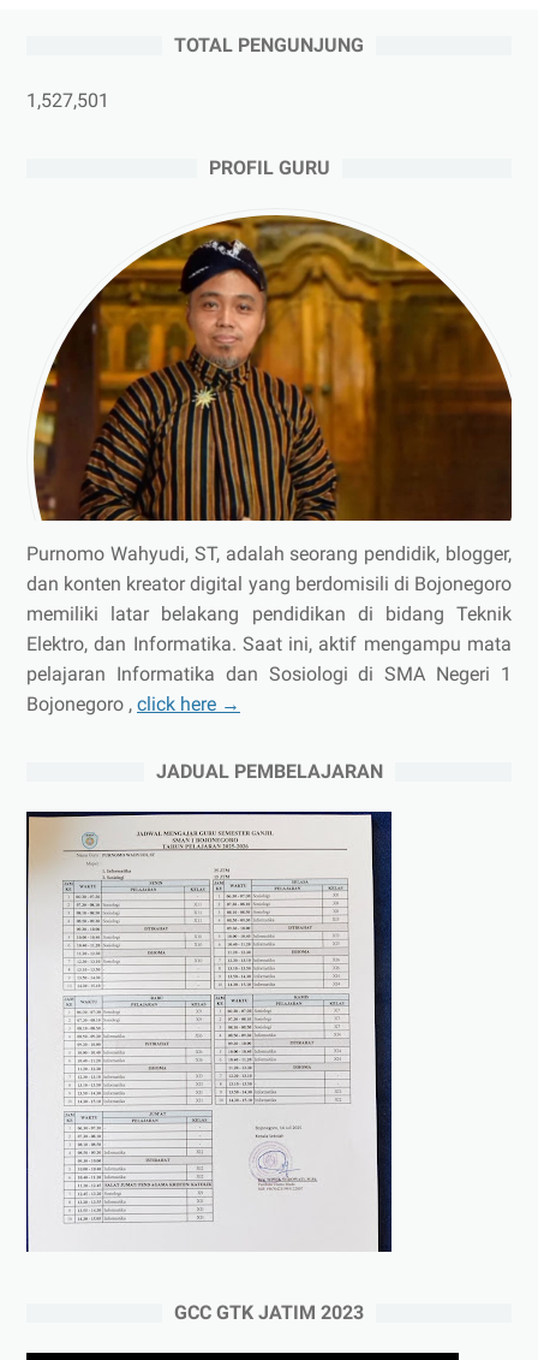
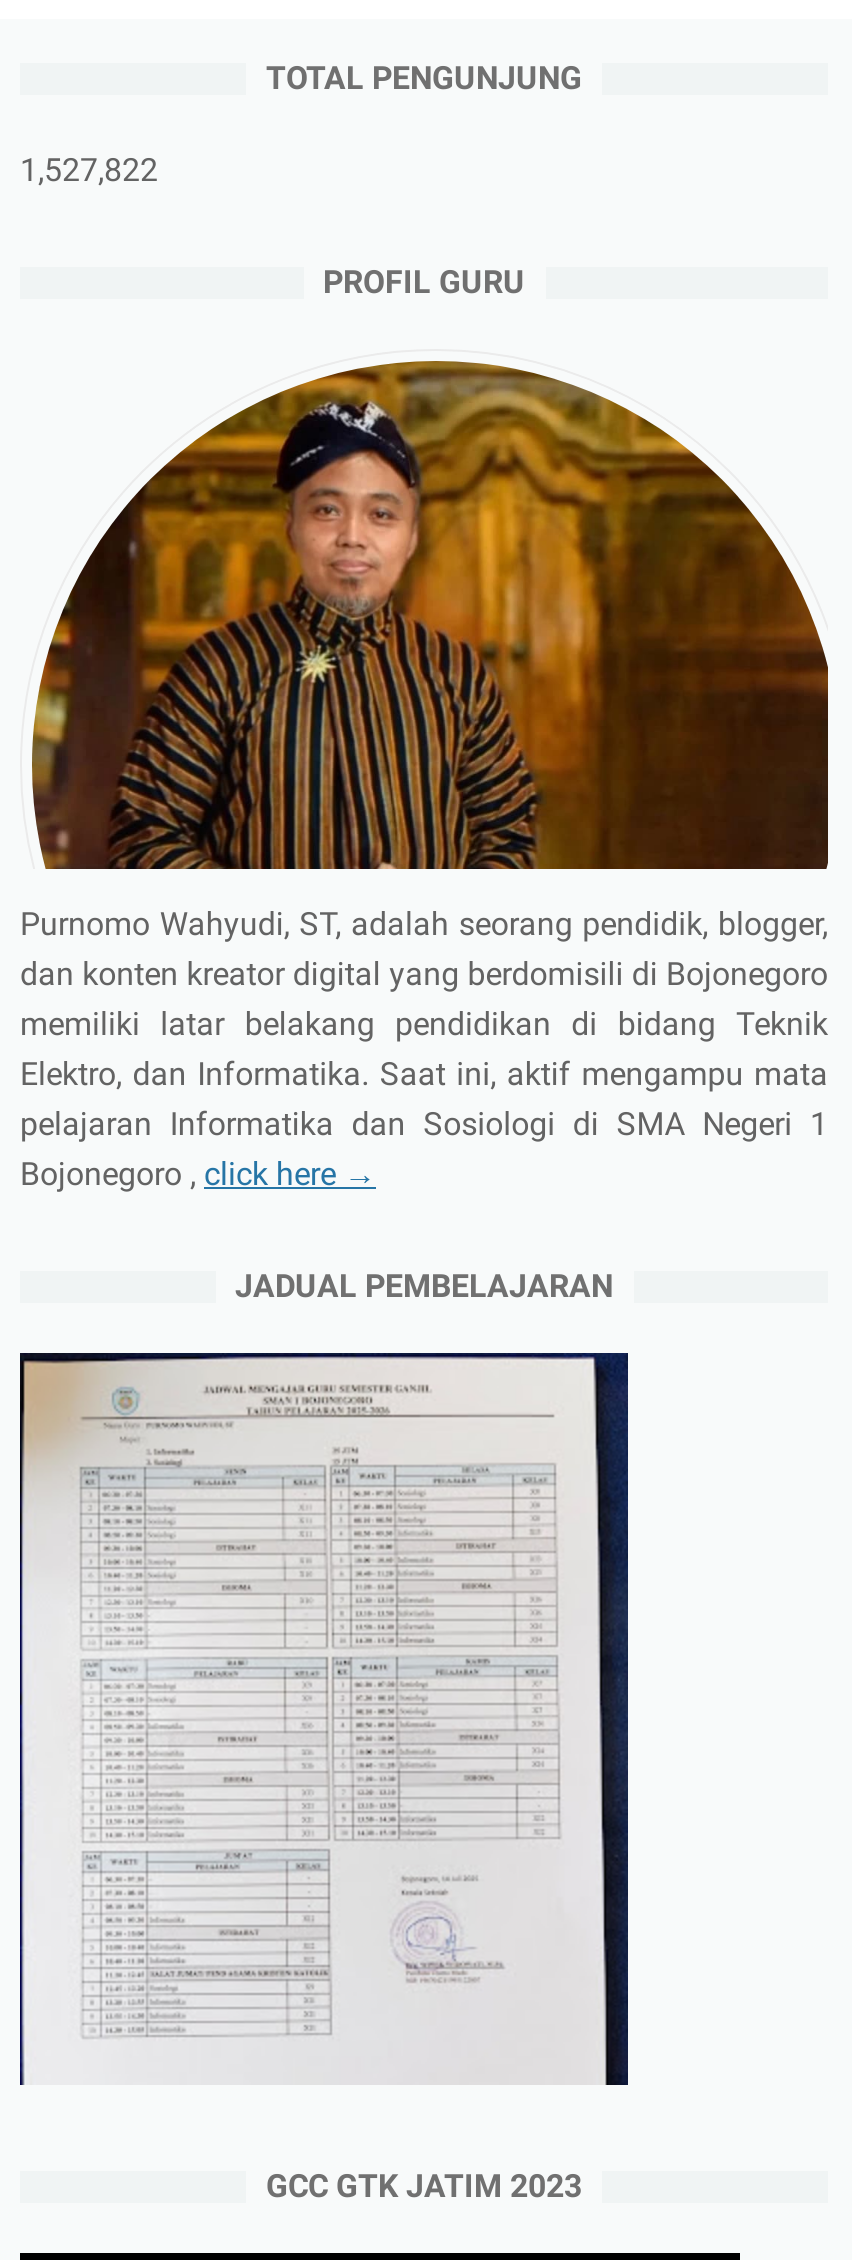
[26,89,109,112] 1,527,501 -> [20,152,158,190] 1,527,822

